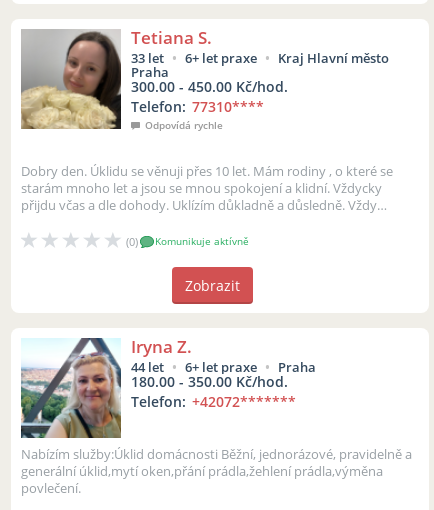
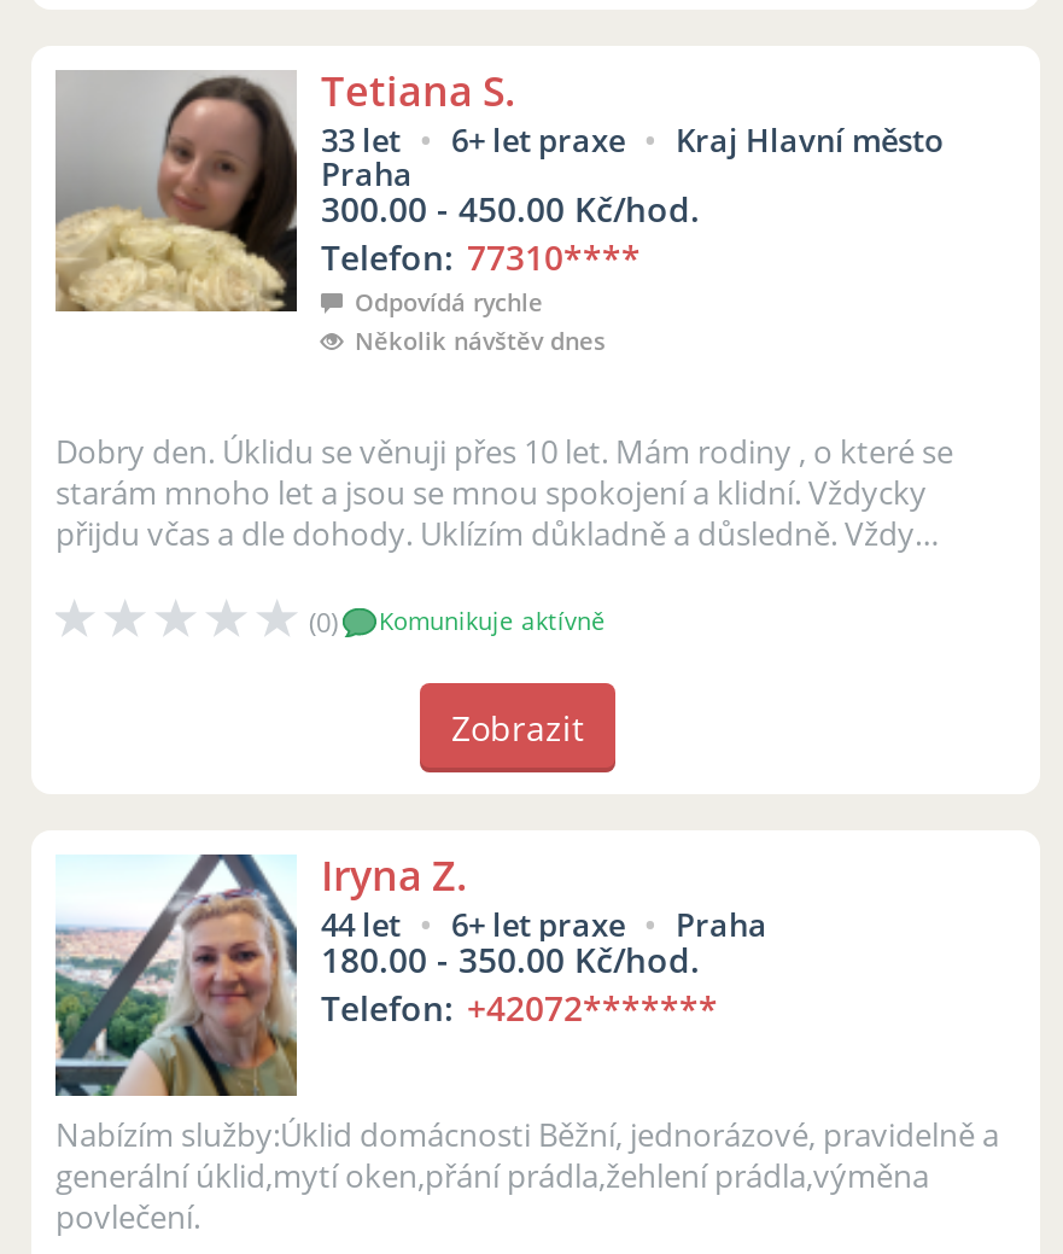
none -> [355,323,606,357] Několik návštěv dnes

